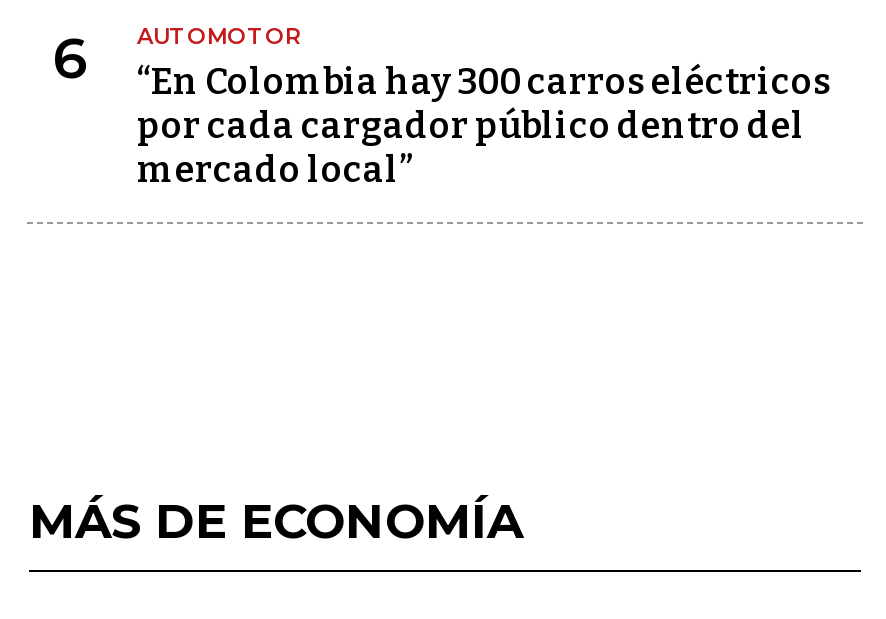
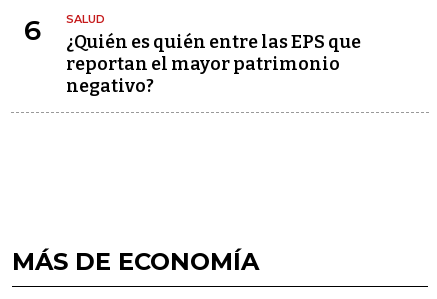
[137,22,831,192] AUTOMOTOR | “En Colombia hay 300 carros eléctricos | por cada cargador público dentro del | mercado local” -> [66,12,361,97] SALUD | ¿Quién es quién entre las EPS que | reportan el mayor patrimonio | negativo?

